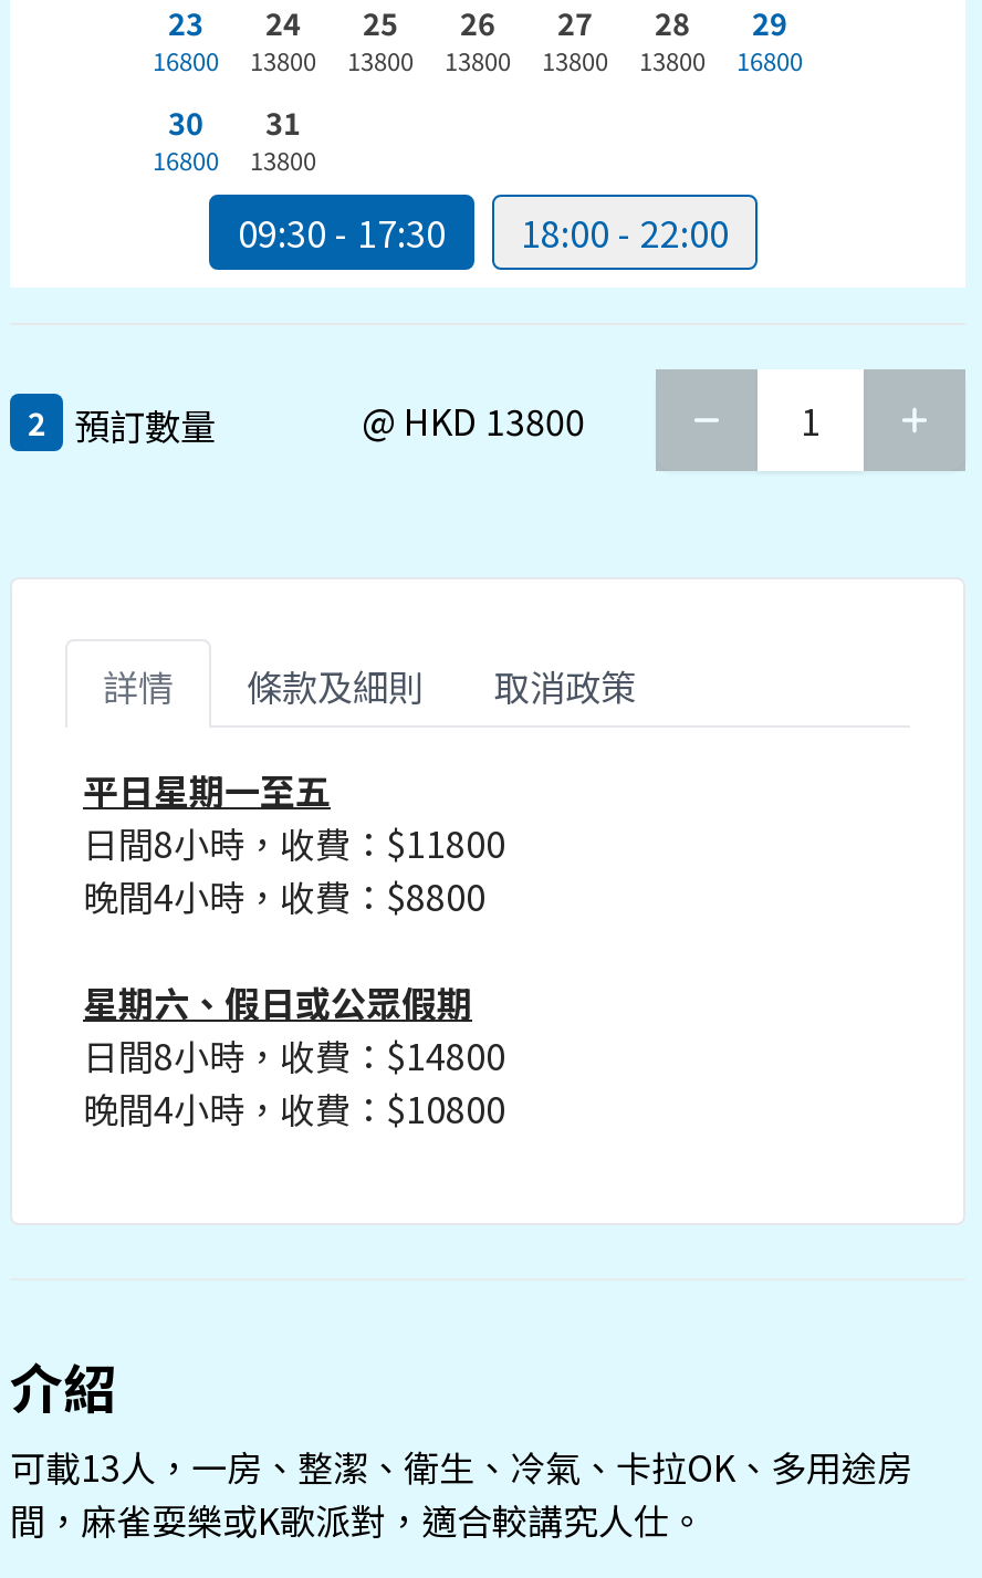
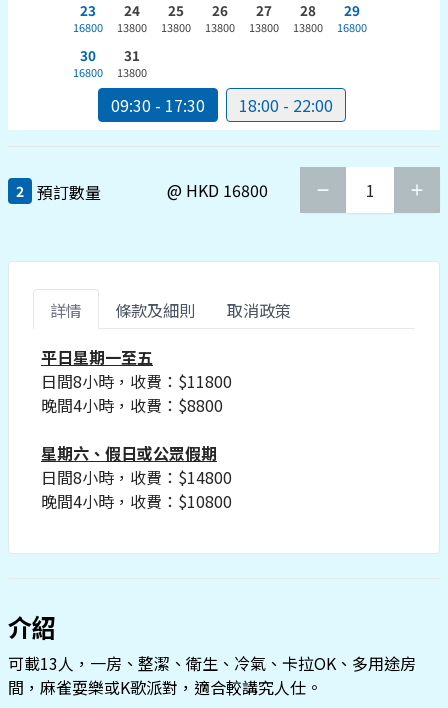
[362,394,585,447] @ HKD 13800 -> [167,178,268,202] @ HKD 16800

